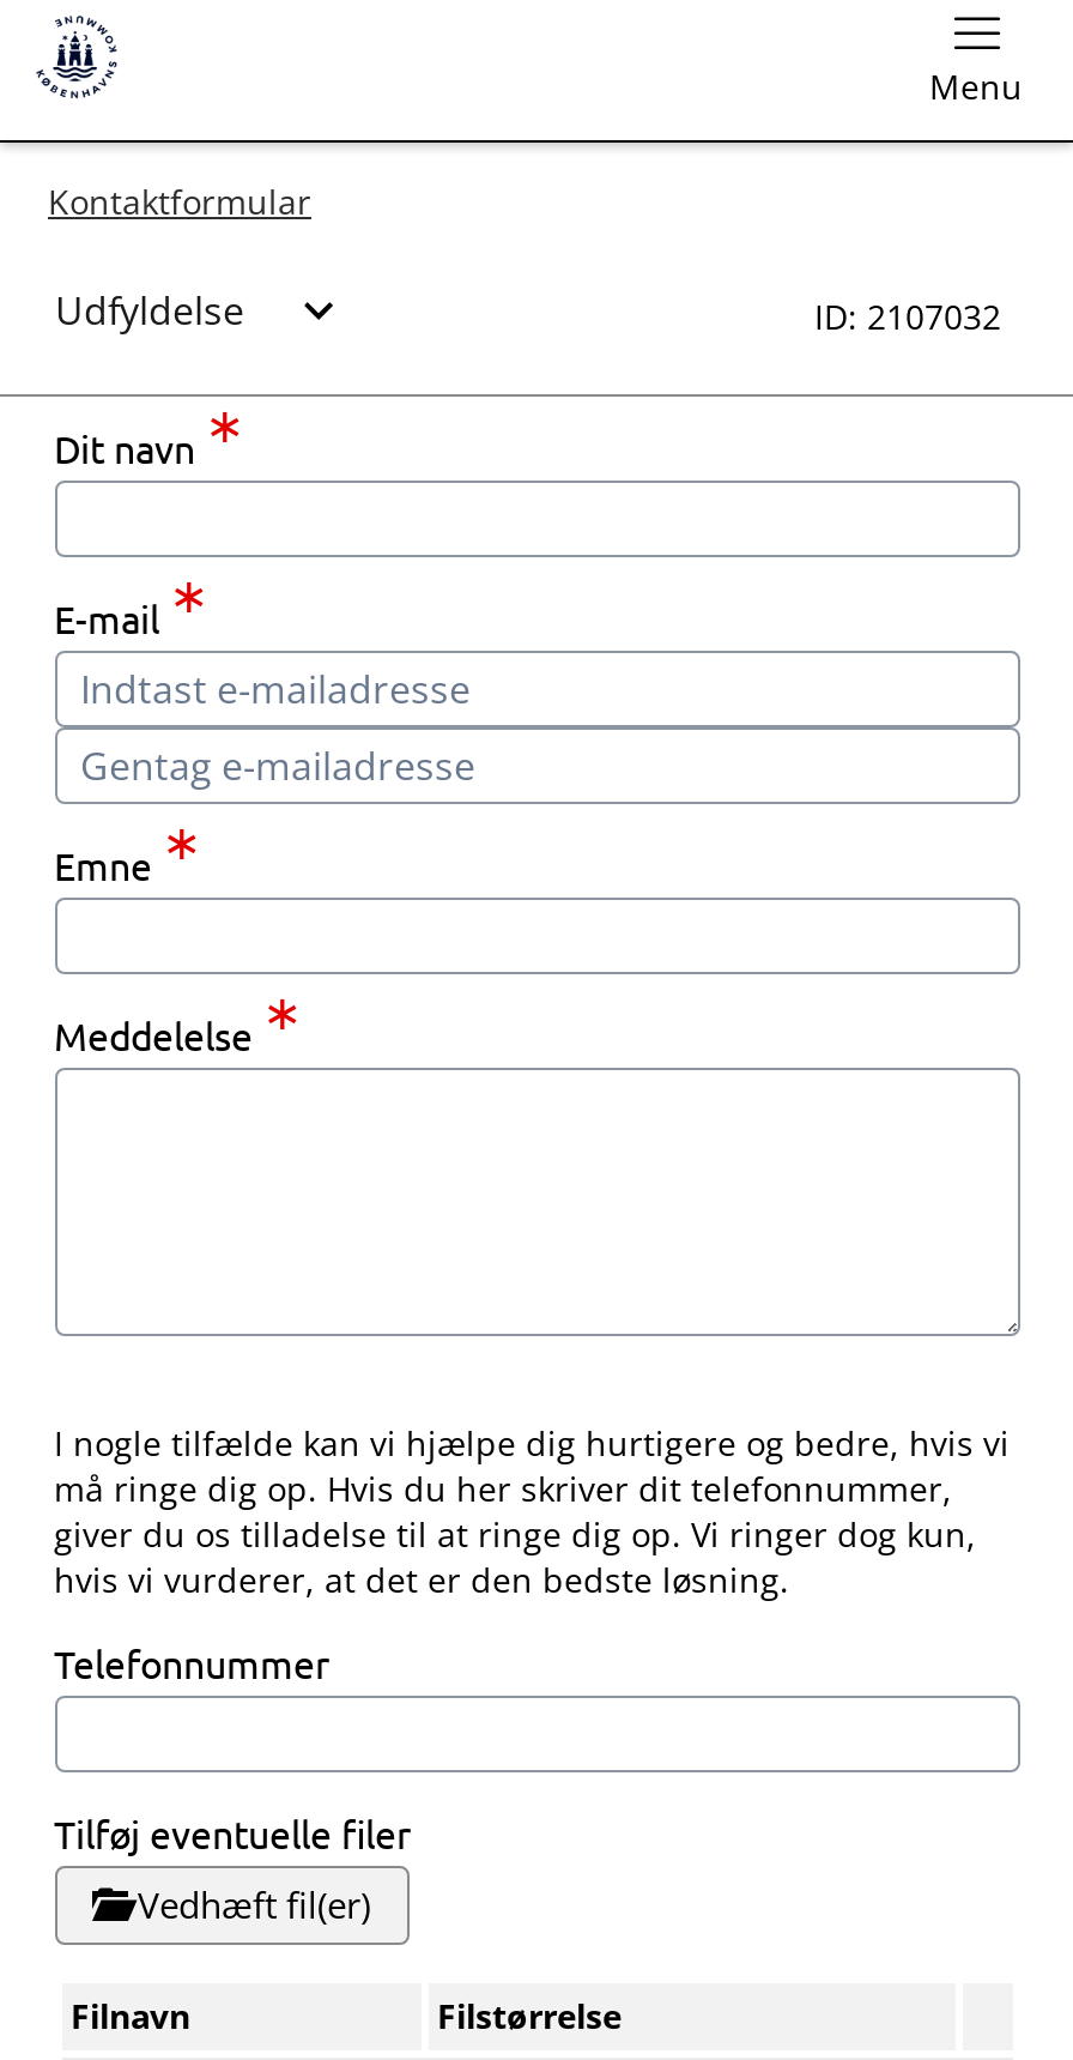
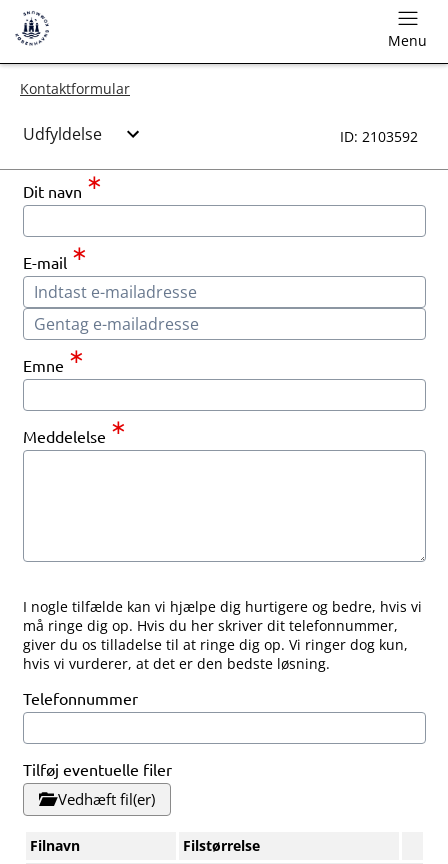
[814,292,1001,338] ID: 2107032 -> [340,126,418,145] ID: 2103592

